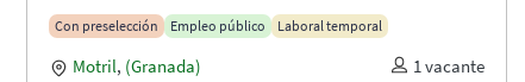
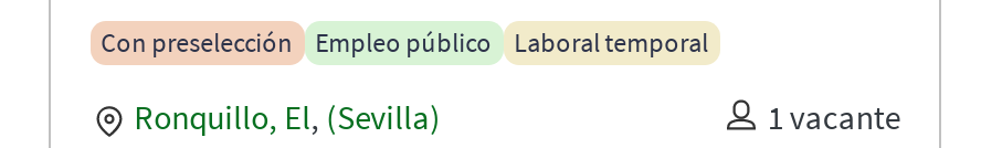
[72,54,201,77] Motril, (Granada) -> [134,97,441,139] Ronquillo, El, (Sevilla)

